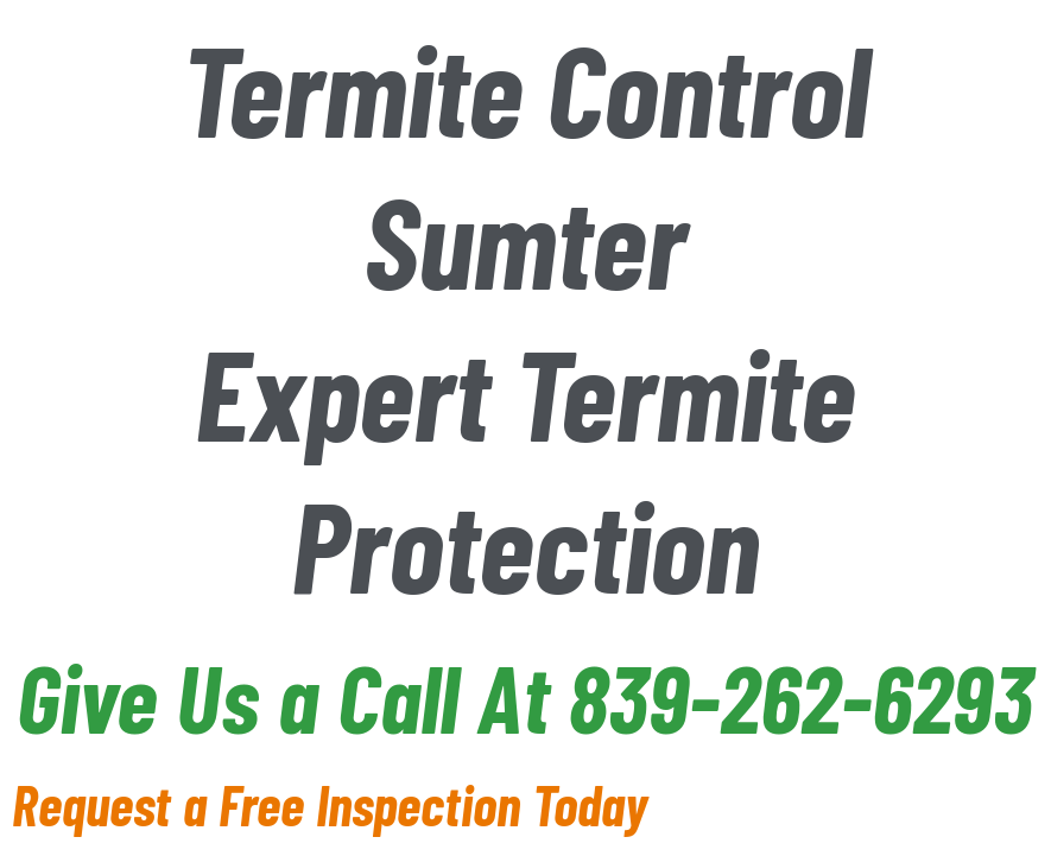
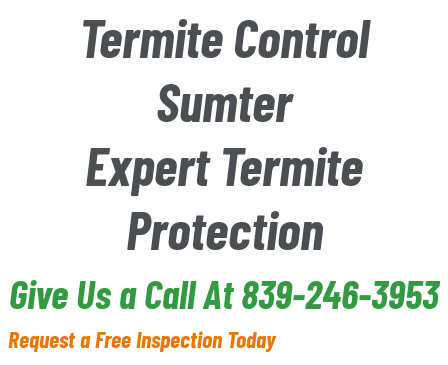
[17,639,1033,753] Give Us a Call At 839-262-6293 -> [9,269,439,317] Give Us a Call At 839-246-3953

